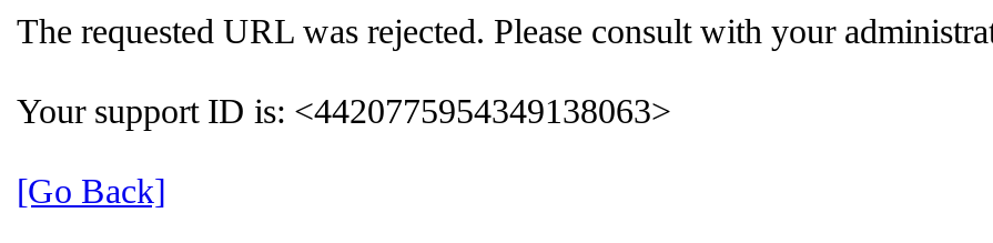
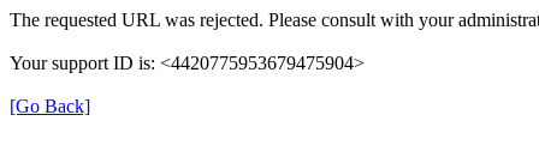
[17,92,671,130] Your support ID is: <4420775954349138063> -> [10,53,365,73] Your support ID is: <4420775953679475904>

